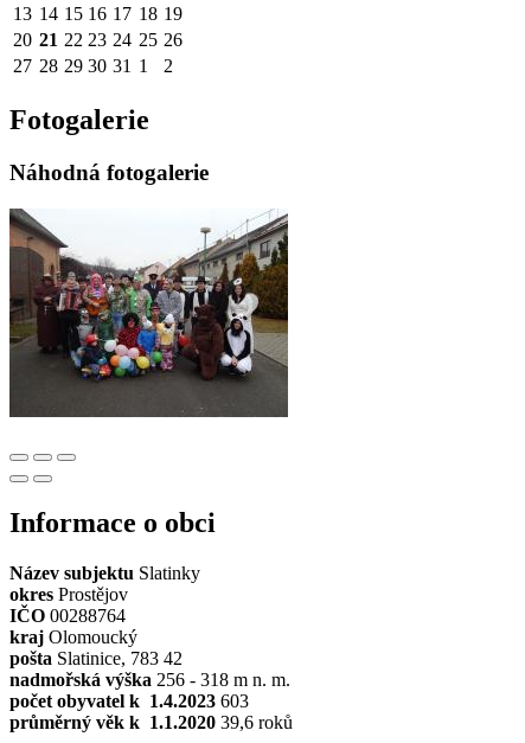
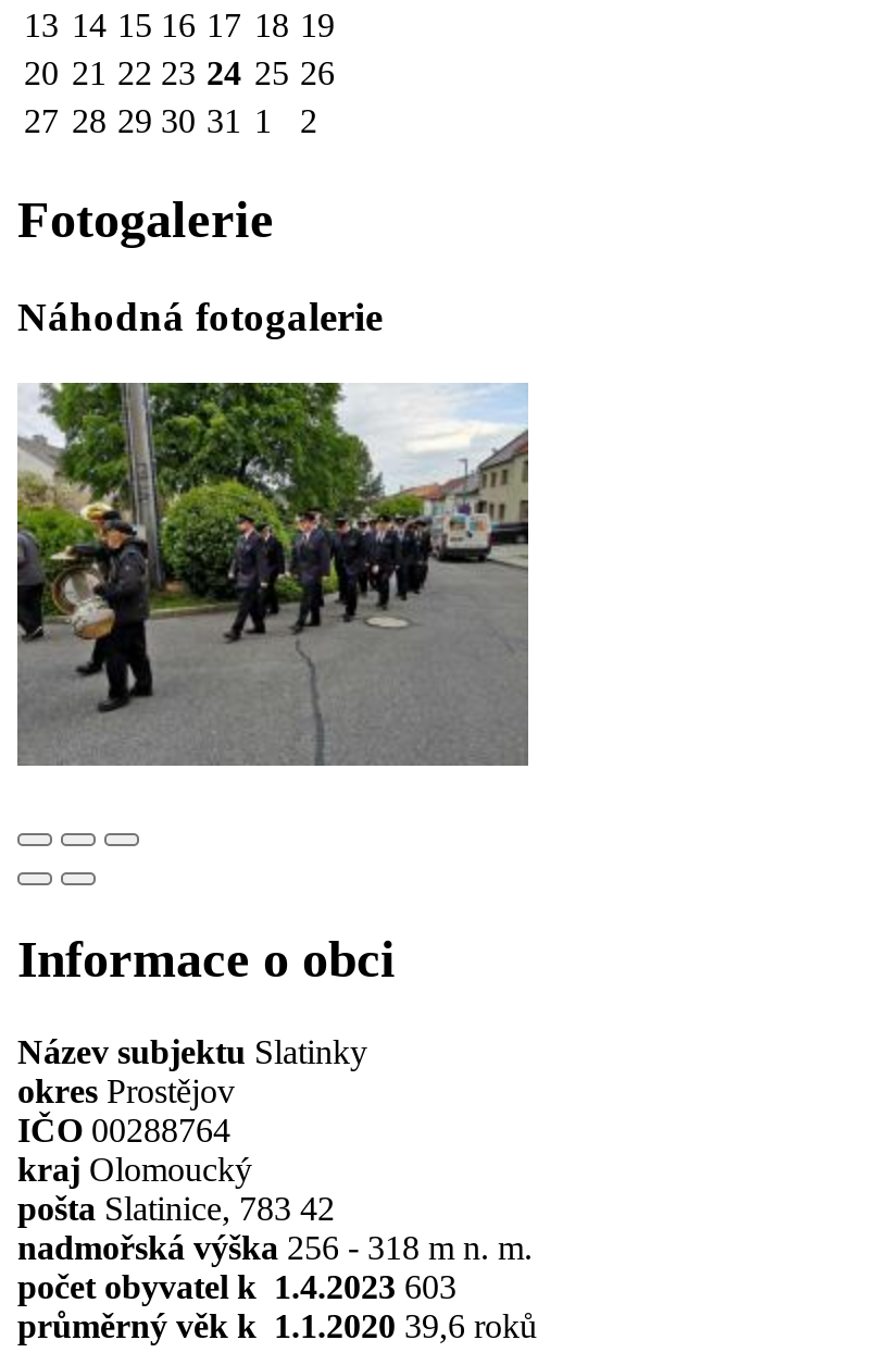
[8,207,289,416] [image] -> [17,381,530,766] [image]

